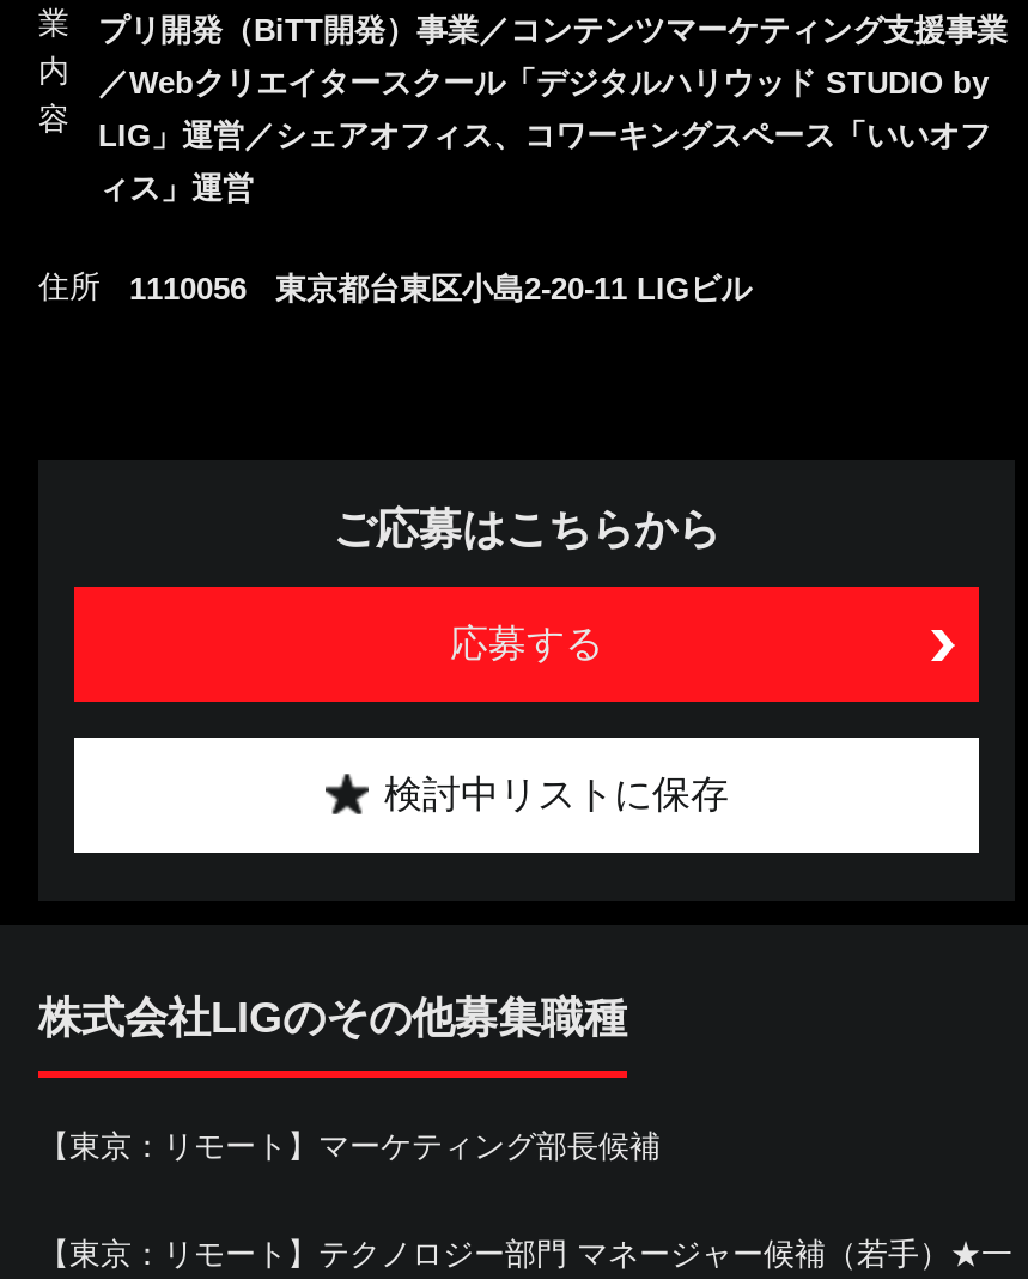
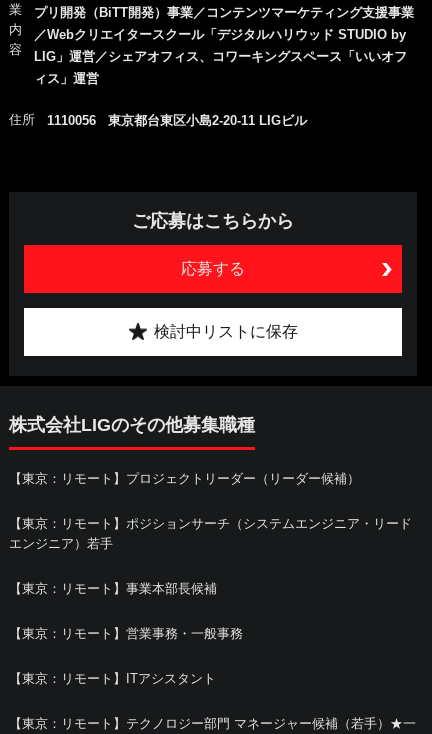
[38,1128,661,1164] 【東京：リモート】マーケティング部長候補 -> [9,471,412,686] 【東京：リモート】プロジェクトリーダー（リーダー候補） | 【東京：リモート】ポジションサーチ（システムエンジニア・リード | エンジニア）若手 | 【東京：リモート】事業本部長候補 | 【東京：リモート】営業事務・一般事務 | 【東京：リモート】ITアシスタント

